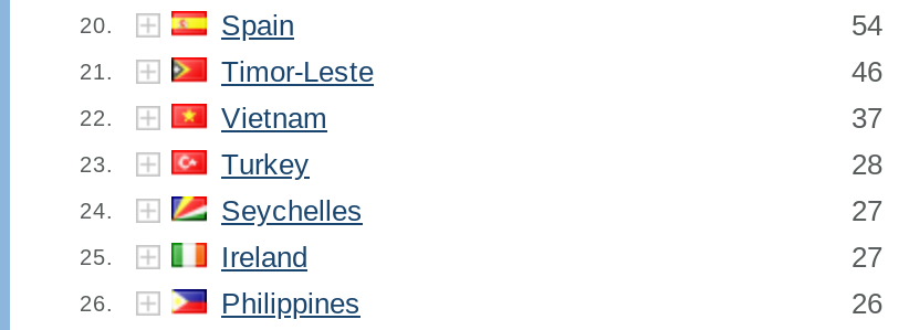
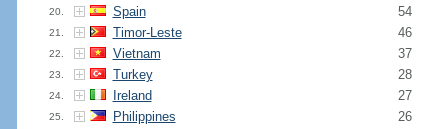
[80,194,882,269] Seychelles | 27 | 25. -> none
[80,291,113,316] 26. -> [48,111,63,122] 25.

